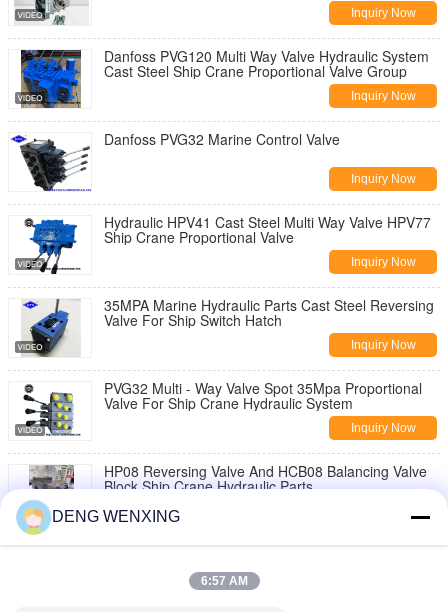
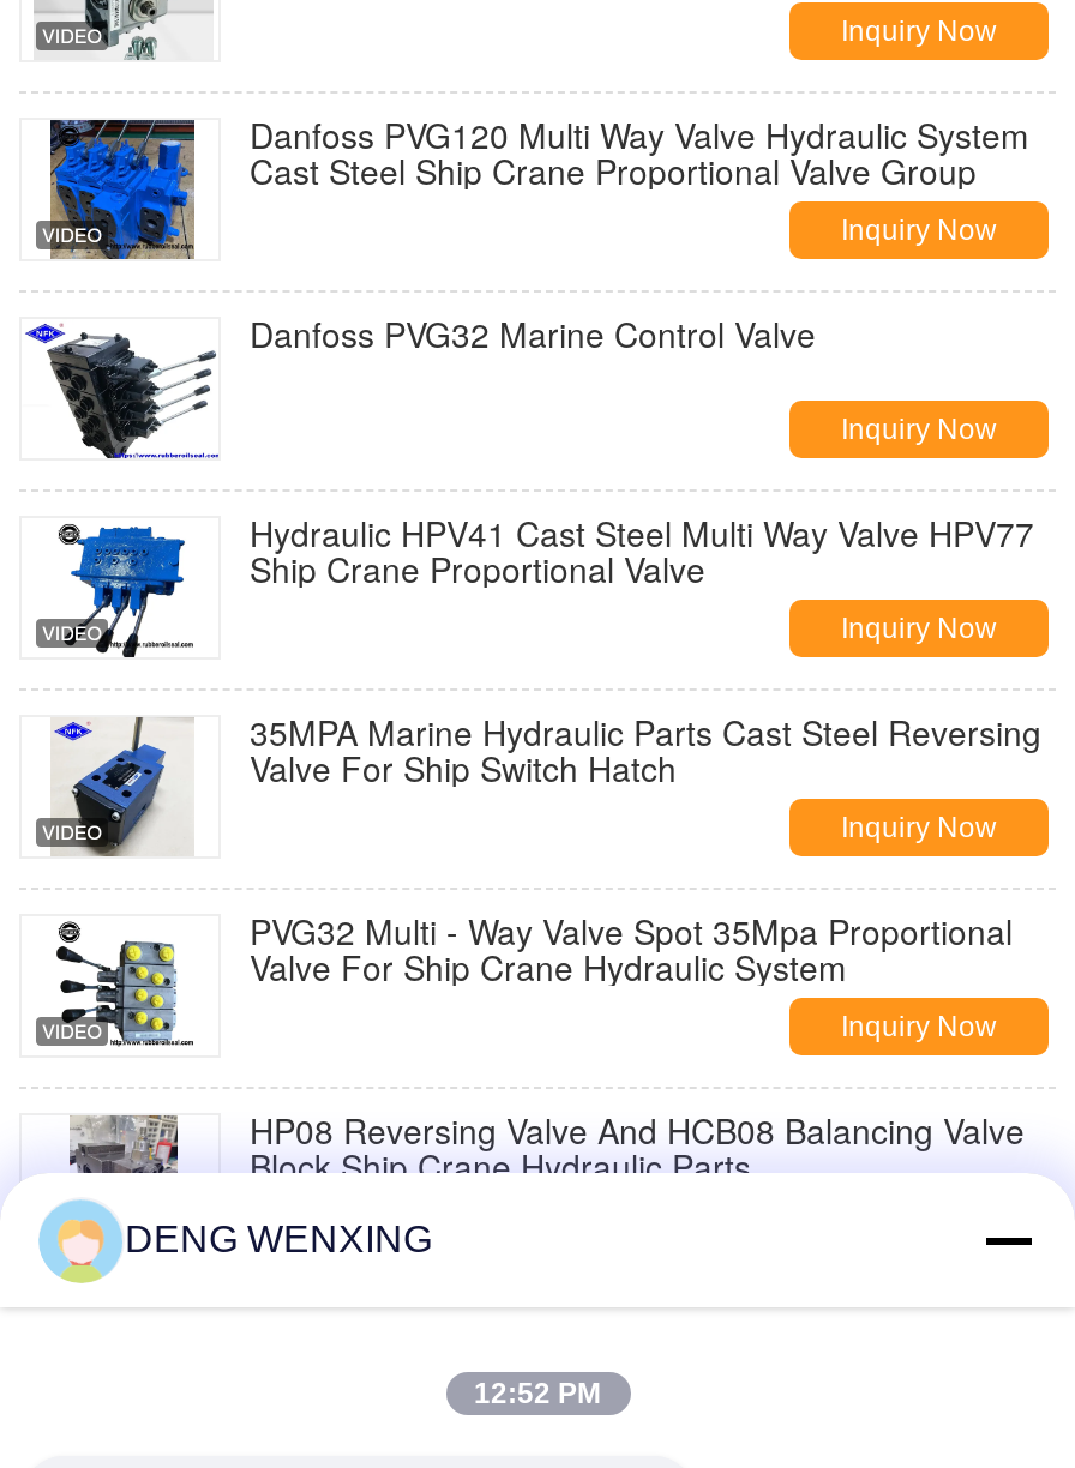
[200,574,247,588] 6:57 AM -> [474,1377,601,1410] 12:52 PM

